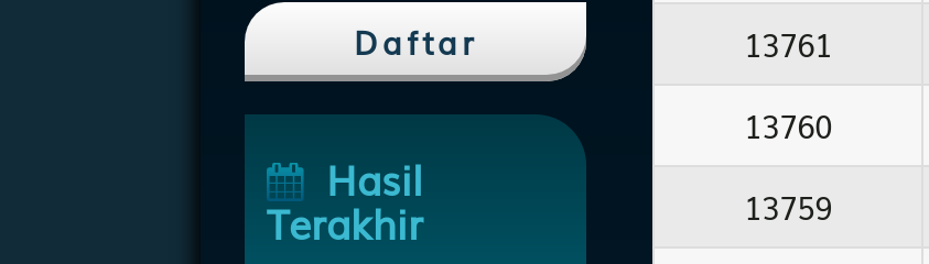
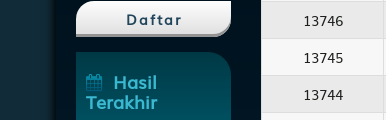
[744,22,832,66] 13761 -> [302,10,342,30] 13746
[744,103,832,147] 13760 -> [302,47,342,67] 13745
[744,185,832,229] 13759 -> [302,84,342,104] 13744

